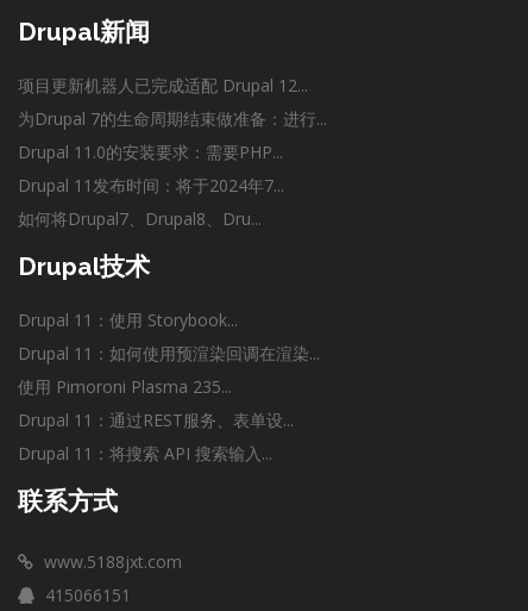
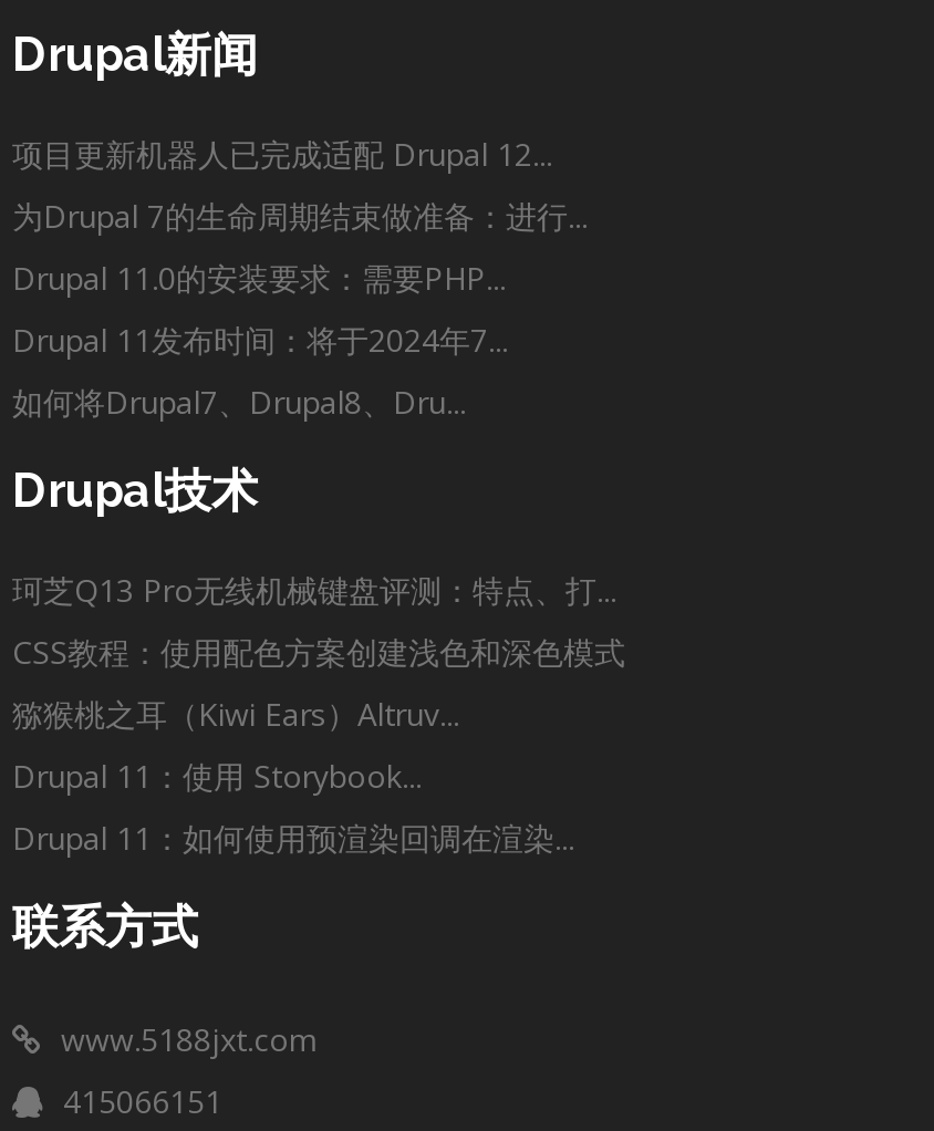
none -> [12,568,625,734] 珂芝Q13 Pro无线机械键盘评测：特点、打... | CSS教程：使用配色方案创建浅色和深色模式 | 猕猴桃之耳（Kiwi Ears）Altruv...
moved [18,308,320,364] -> [12,754,574,858]: Drupal 11：使用 Storybook... | Drupal 11：如何使用预渲染回调在渲染...
[18,375,294,464] 使用 Pimoroni Plasma 235... | Drupal 11：通过REST服务、表单设... | Drupal 11：将搜索 API 搜索输入... -> none

